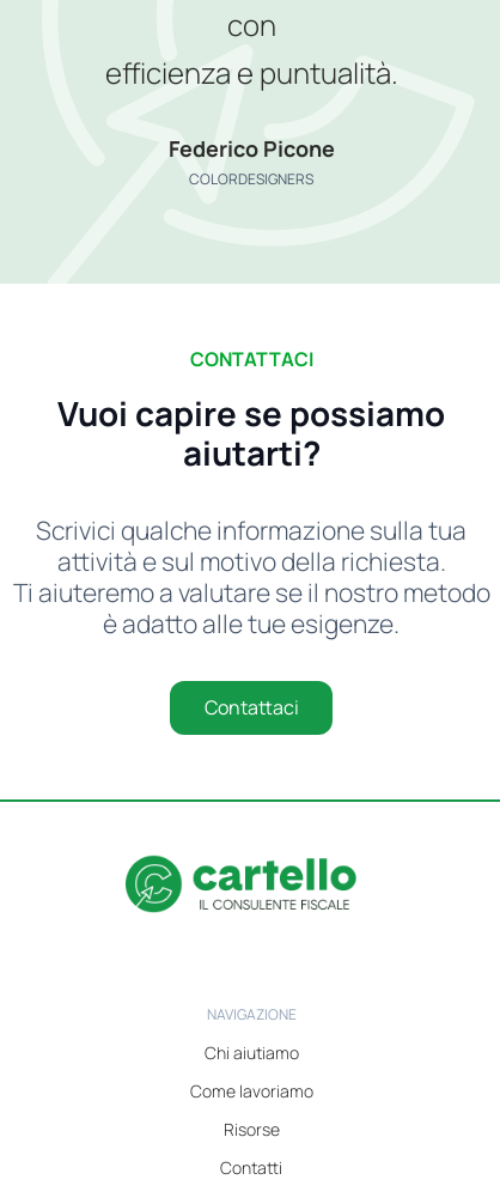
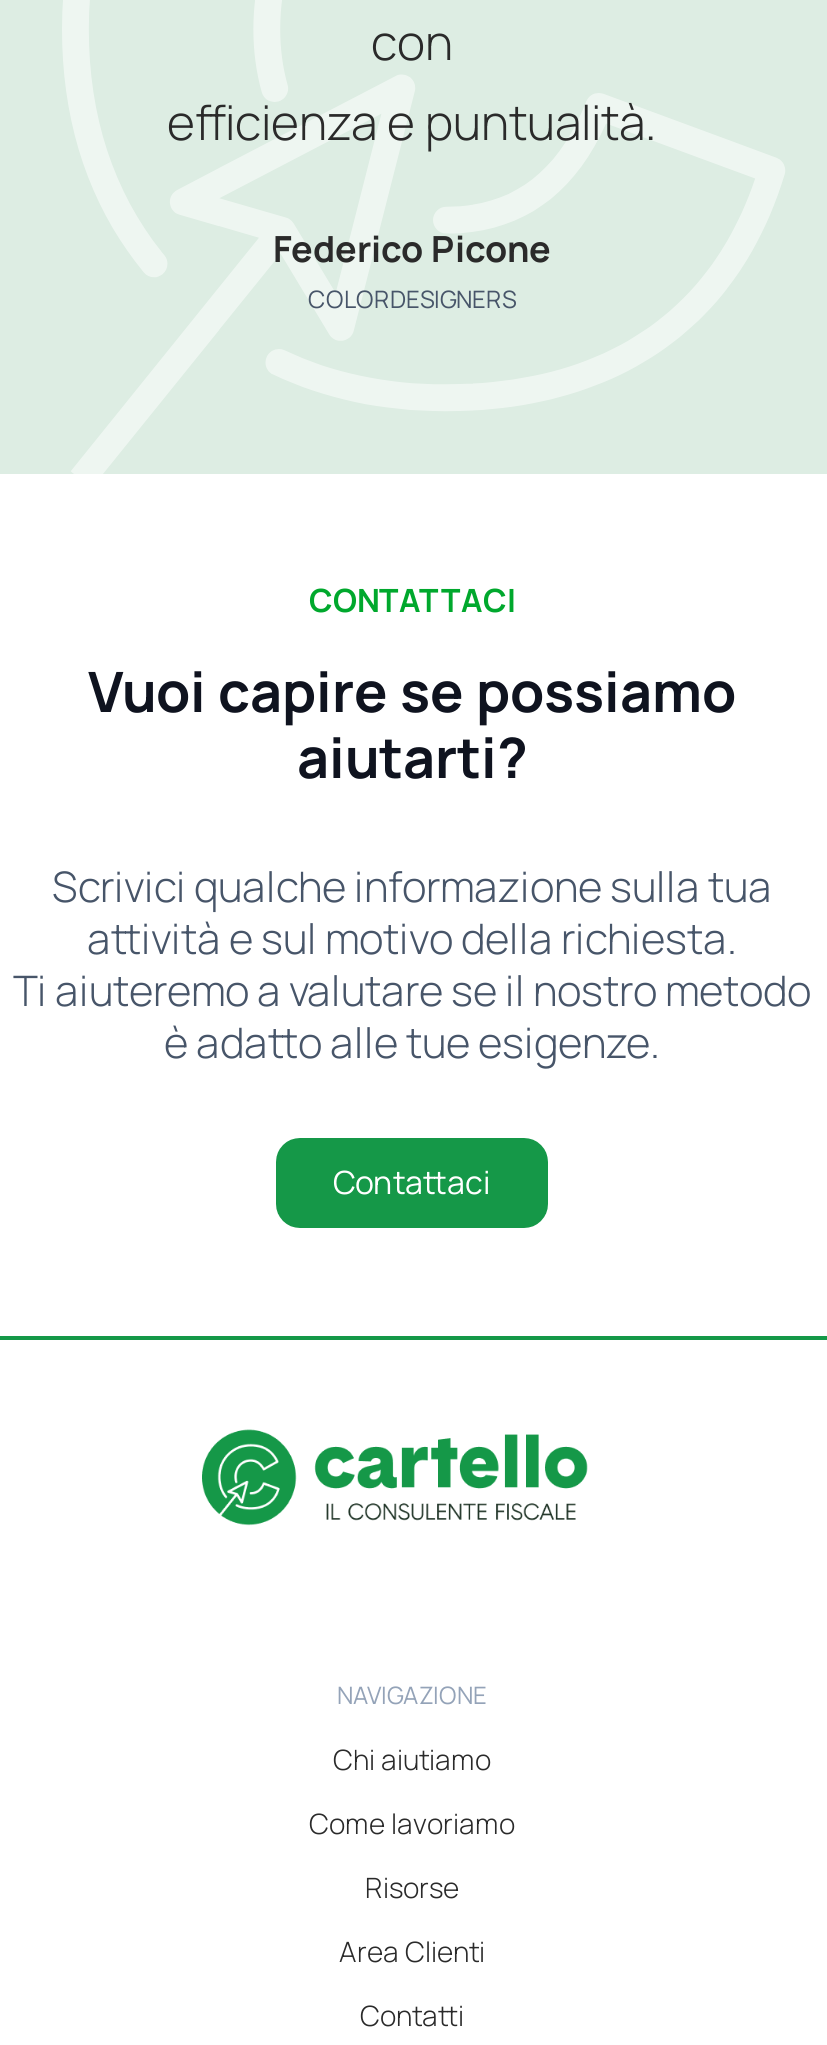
none -> [339,1932,485,1970] Area Clienti

